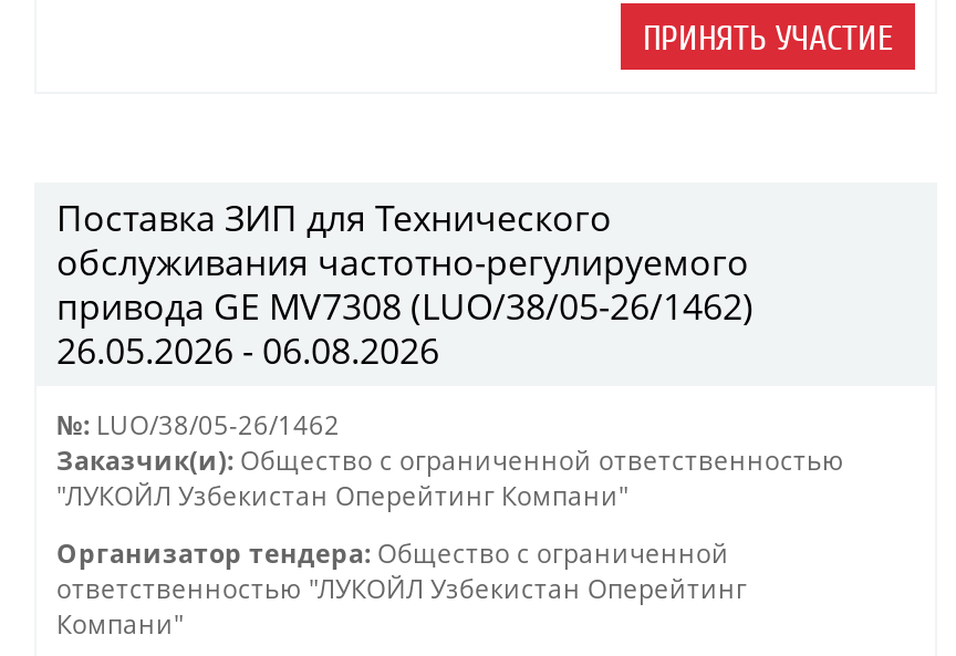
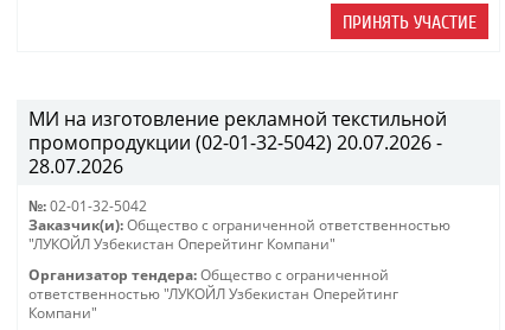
[56,194,754,375] Поставка ЗИП для Технического | обслуживания частотно-регулируемого | привода GE MV7308 (LUO/38/05-26/1462) | 26.05.2026 - 06.08.2026 -> [28,106,447,179] МИ на изготовление рекламной текстильной | промопродукции (02-01-32-5042) 20.07.2026 - | 28.07.2026
[56,408,340,441] №: LUO/38/05-26/1462 -> [28,197,147,215] №: 02-01-32-5042

